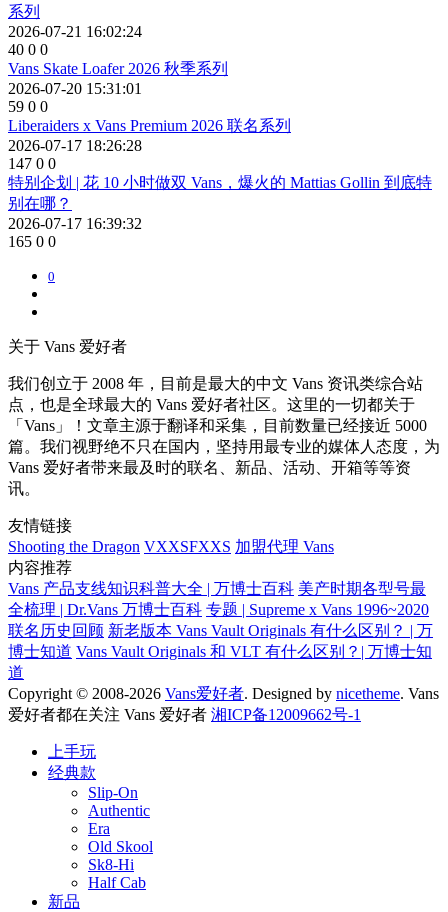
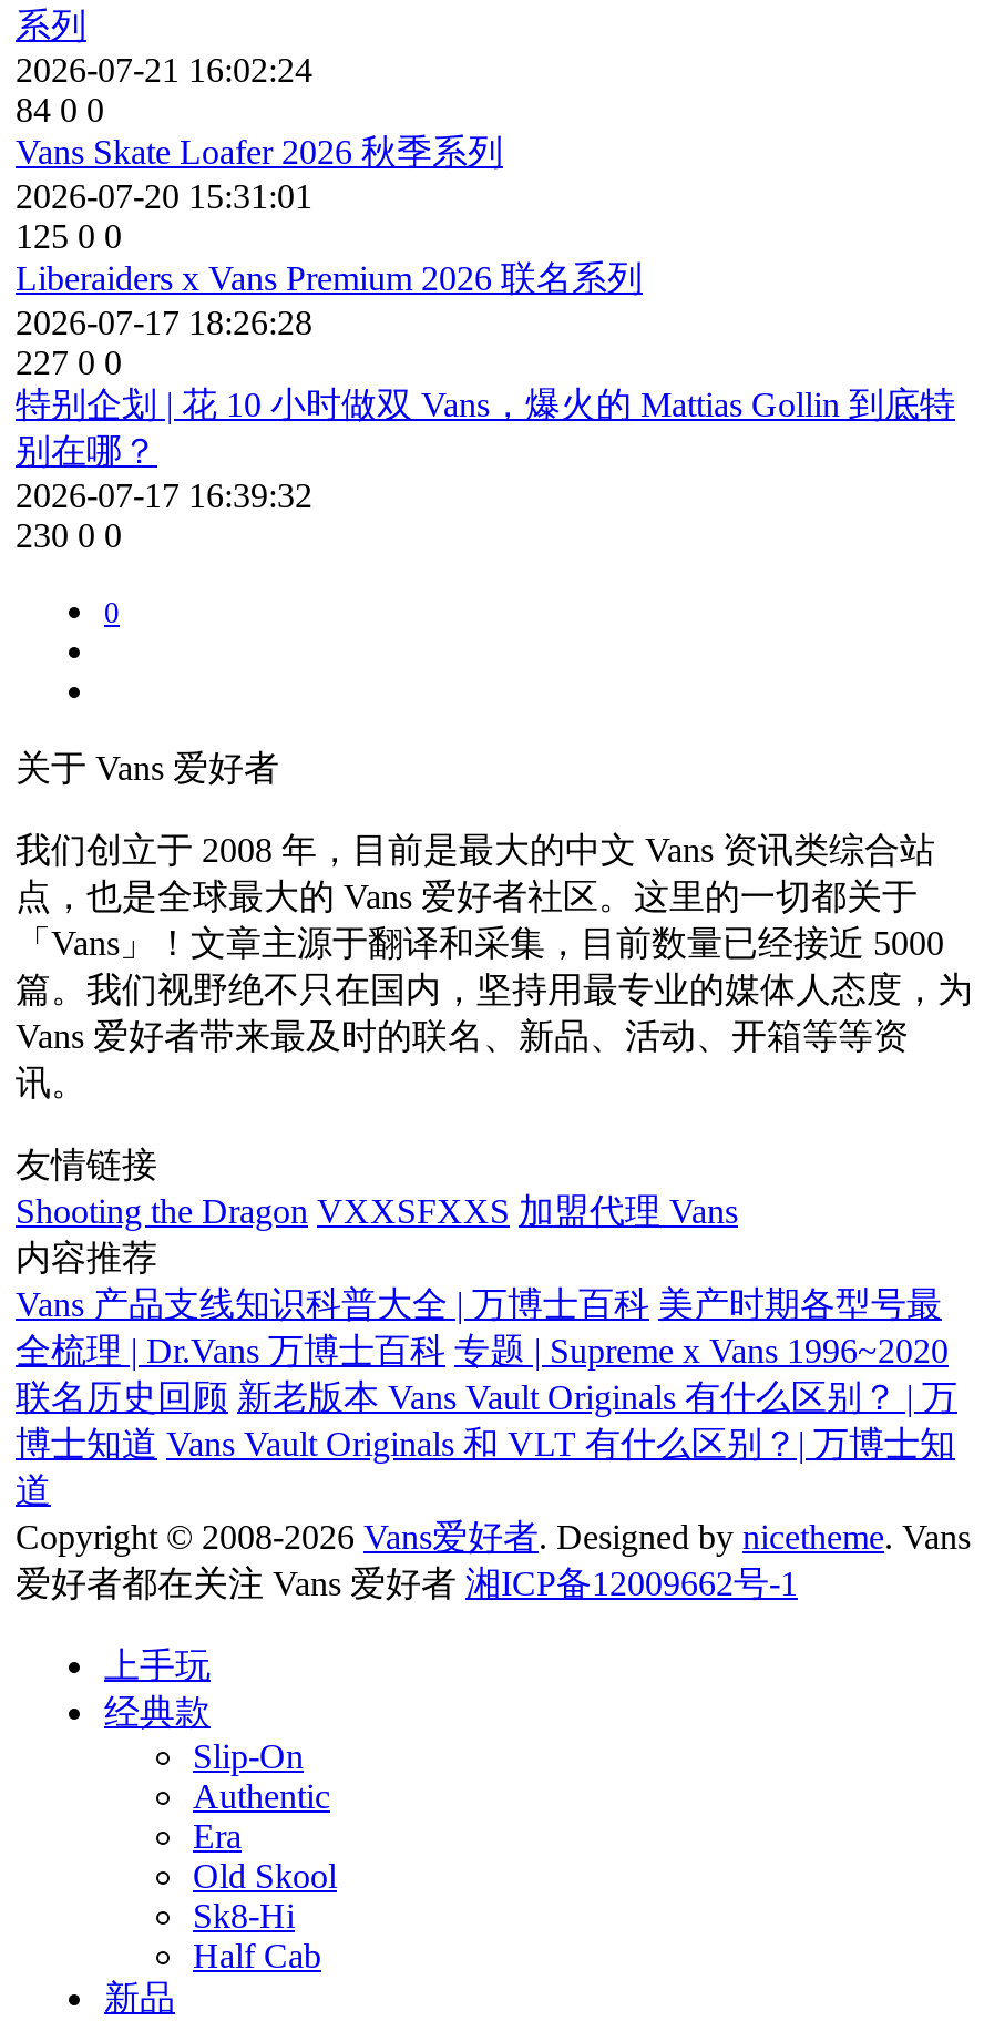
[8,41,48,58] 40 0 0 -> [16,91,104,128] 84 0 0
[8,98,48,115] 59 0 0 -> [16,217,122,255] 125 0 0
[8,155,56,172] 147 0 0 -> [16,343,122,381] 227 0 0
[8,233,56,250] 165 0 0 -> [16,516,122,554] 230 0 0

